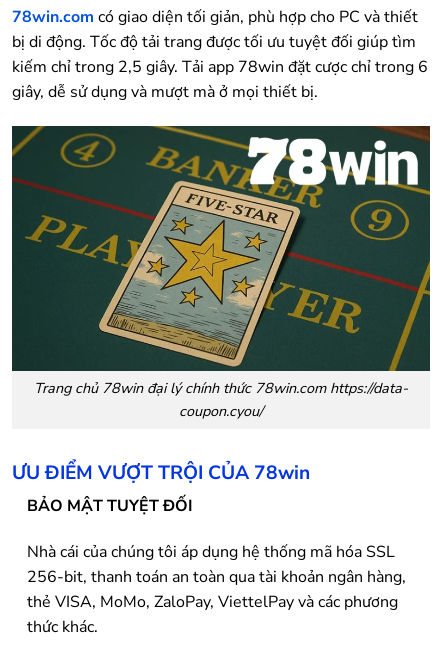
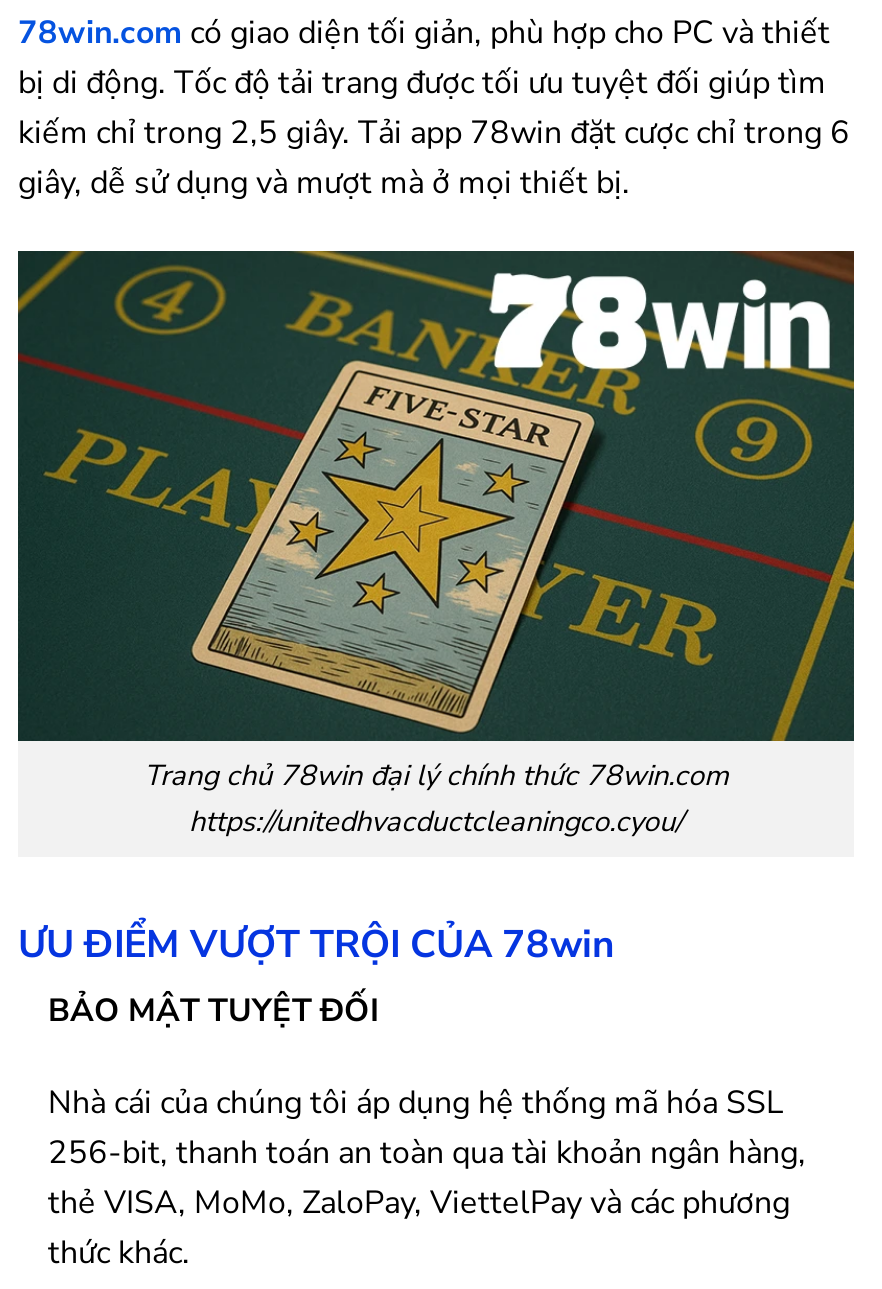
[34,378,408,421] Trang chủ 78win đại lý chính thức 78win.com https://data- | coupon.cyou/ -> [144,755,728,841] Trang chủ 78win đại lý chính thức 78win.com | https://unitedhvacductcleaningco.cyou/

